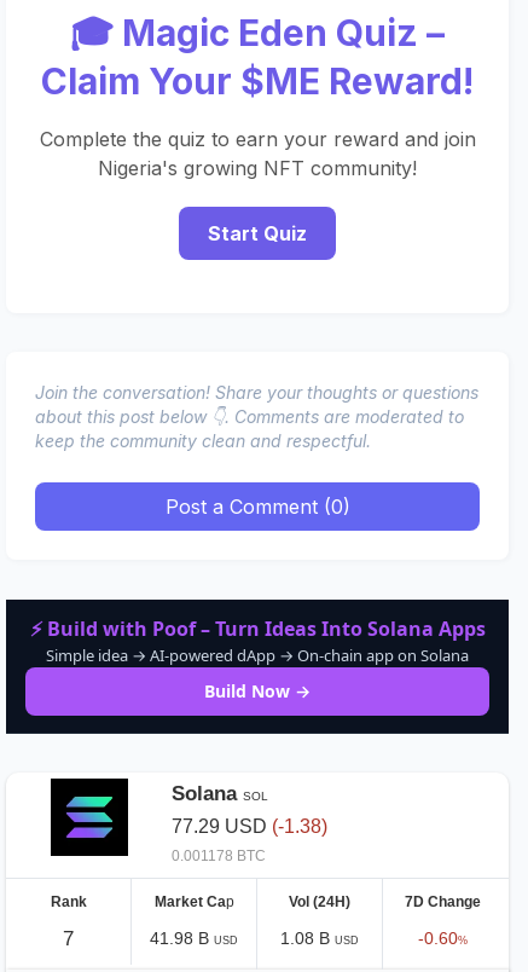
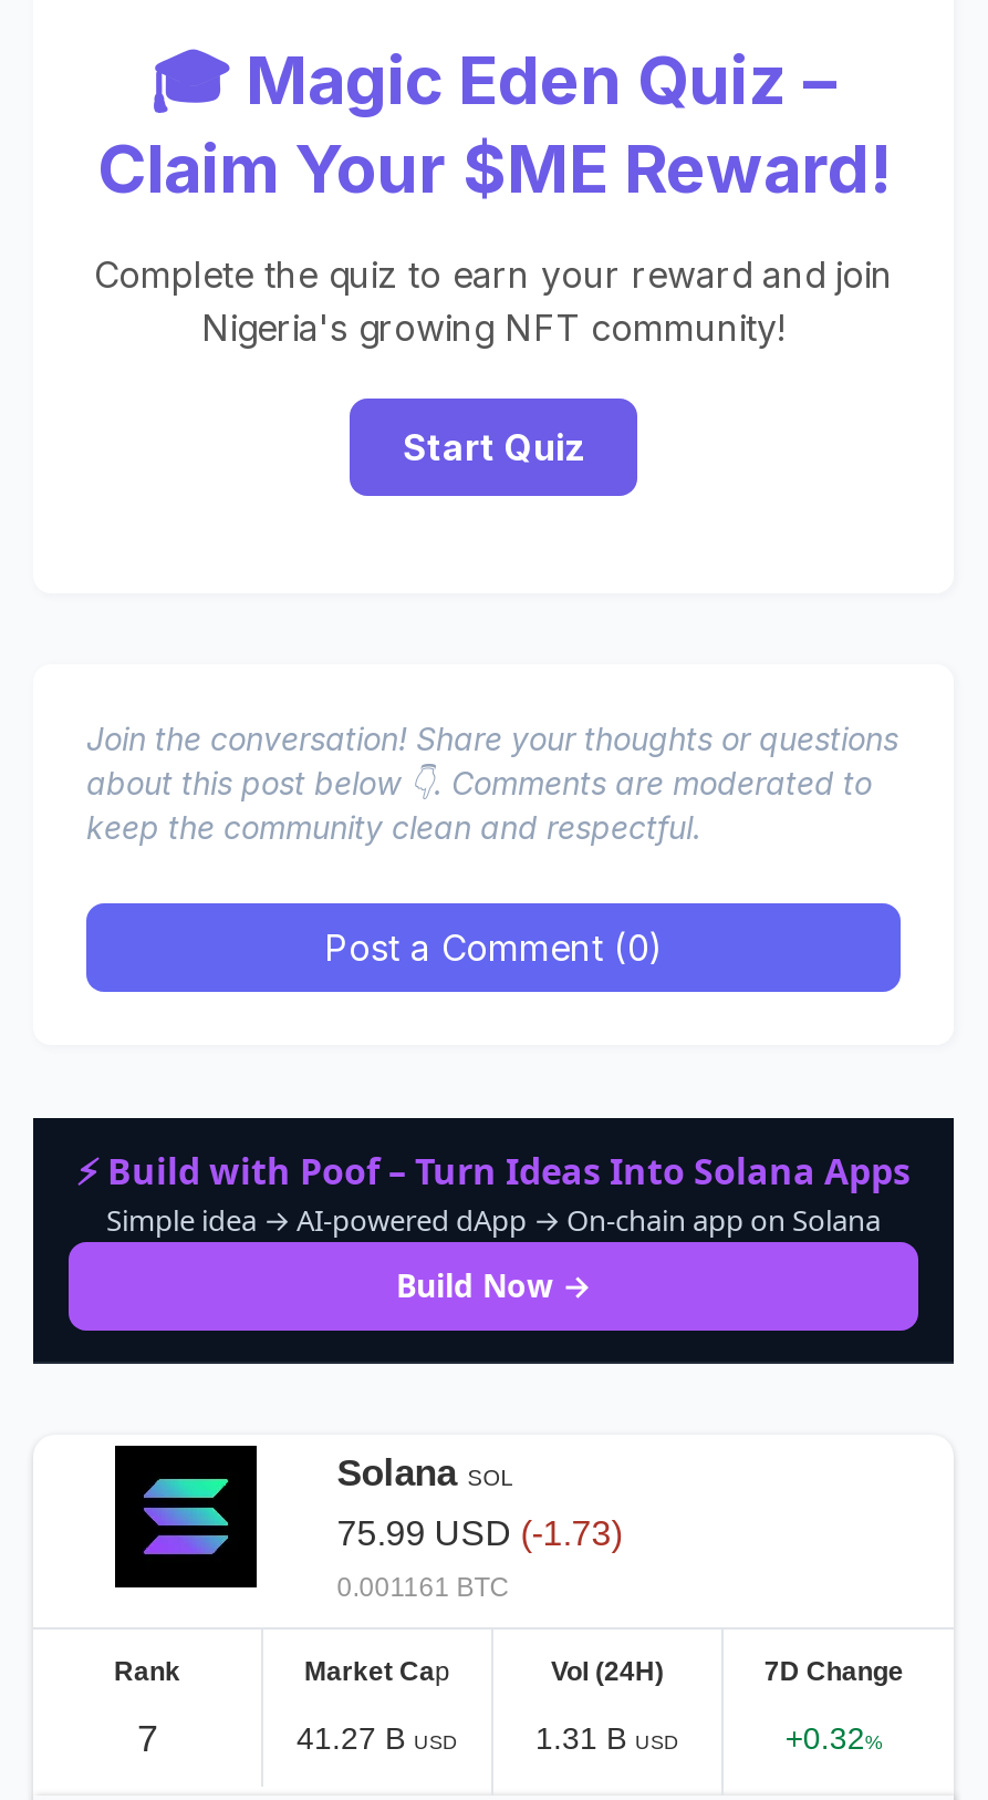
[172,816,328,837] 77.29 USD (-1.38) -> [337,1514,622,1552] 75.99 USD (-1.73)
[172,847,266,864] 0.001178 BTC -> [337,1572,510,1603] 0.001161 BTC
[150,928,238,948] 41.98 B USD -> [297,1720,458,1756] 41.27 B USD
[280,928,359,948] 1.08 B USD -> [535,1720,679,1756] 1.31 B USD
[419,928,468,948] -0.60% -> [785,1720,883,1756] +0.32%

